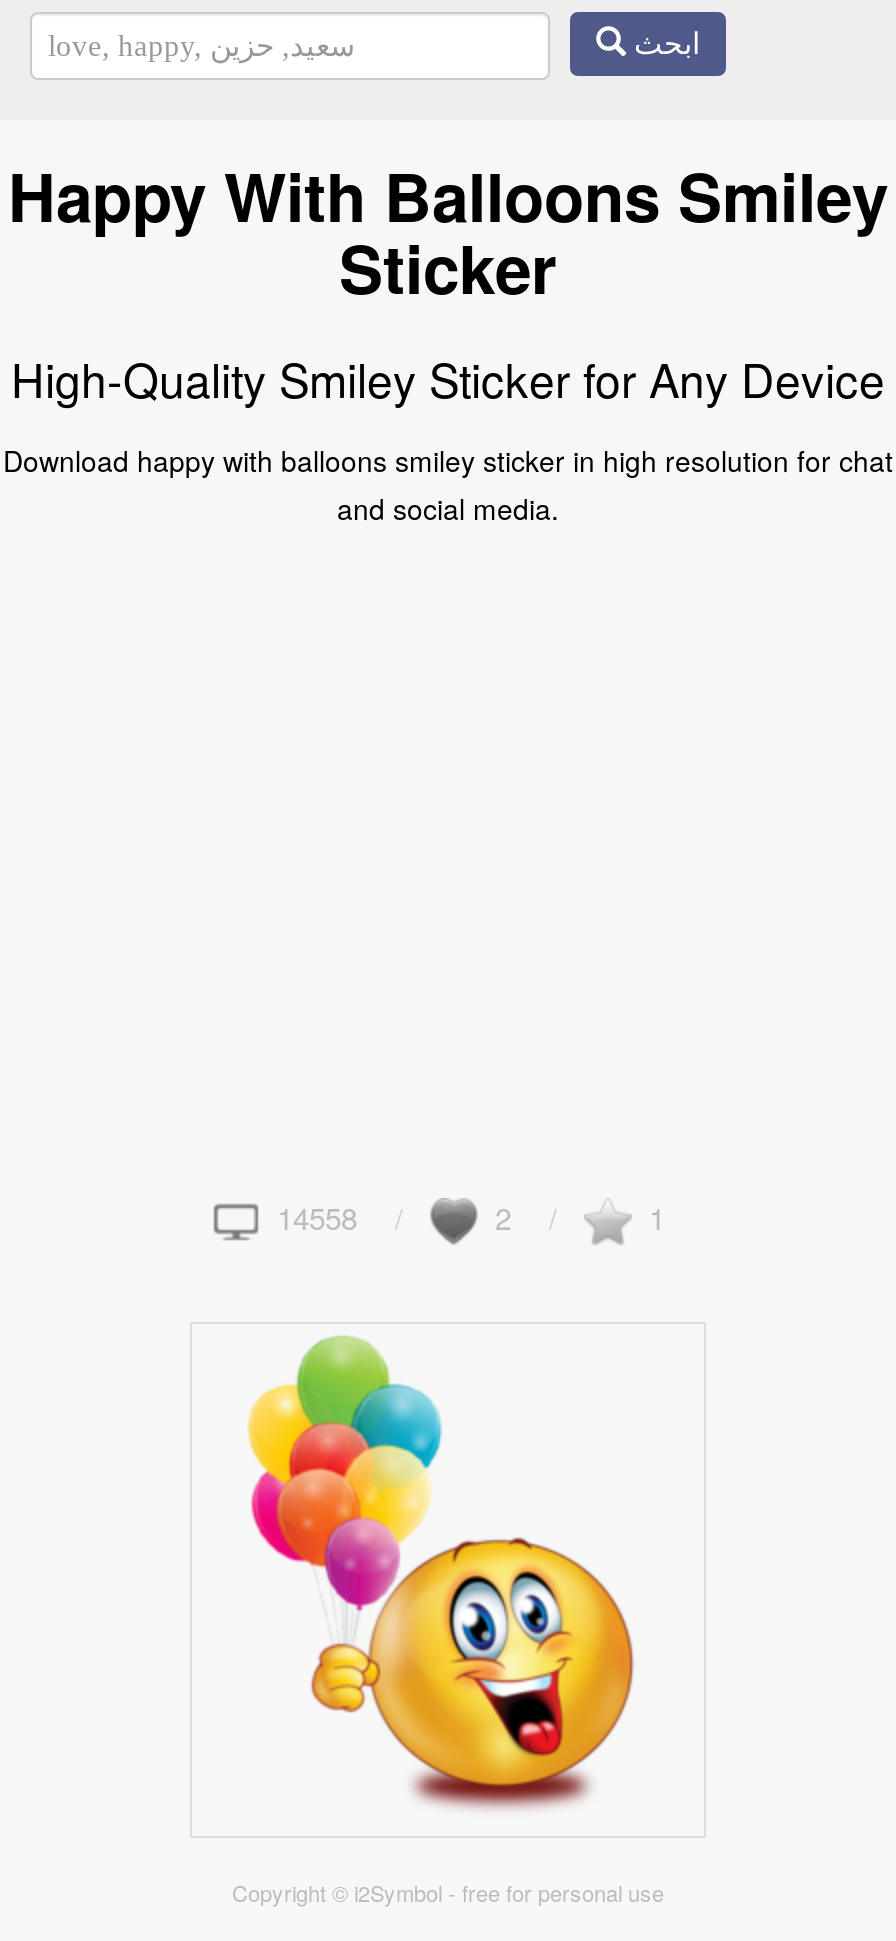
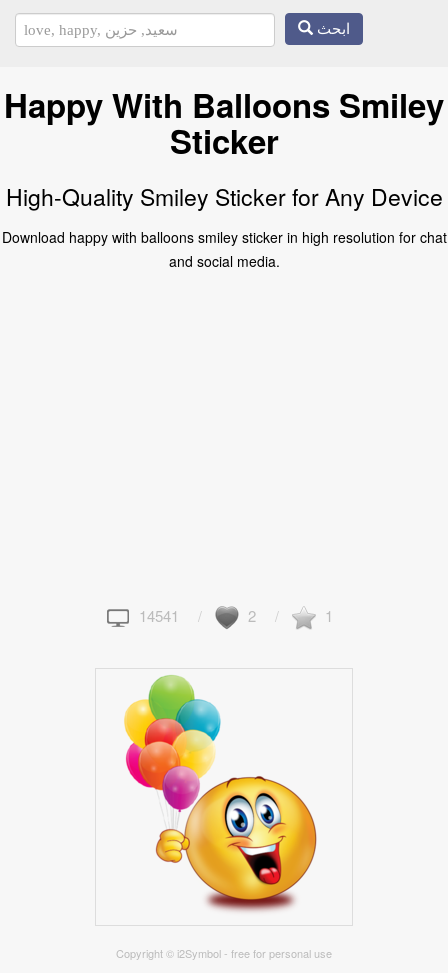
[277,1196,357,1238] 14558 -> [138,605,178,626] 14541

